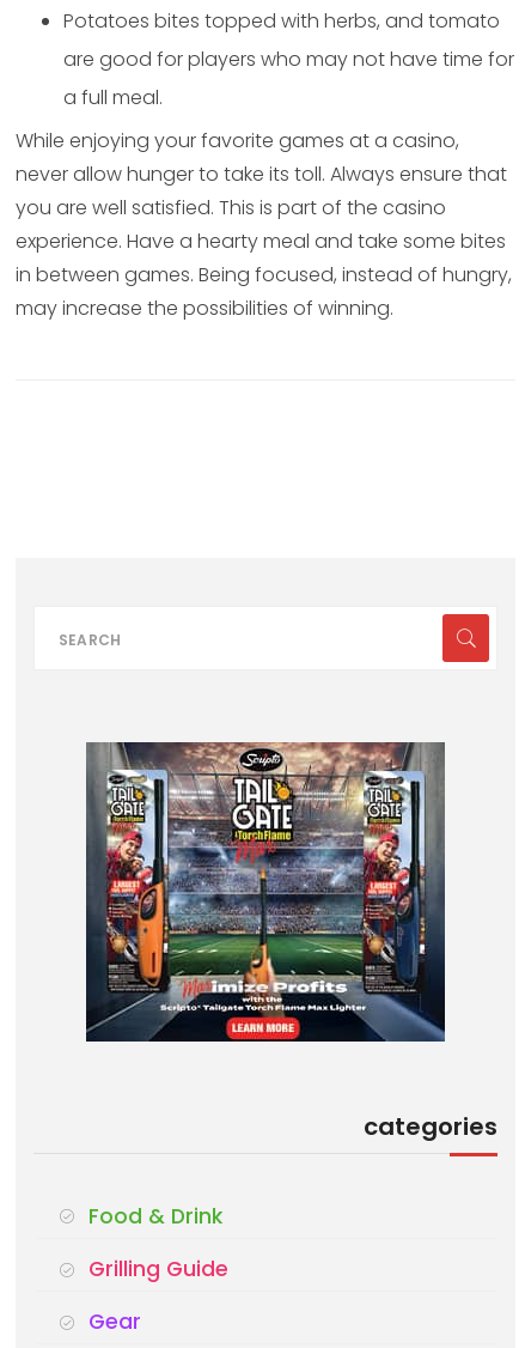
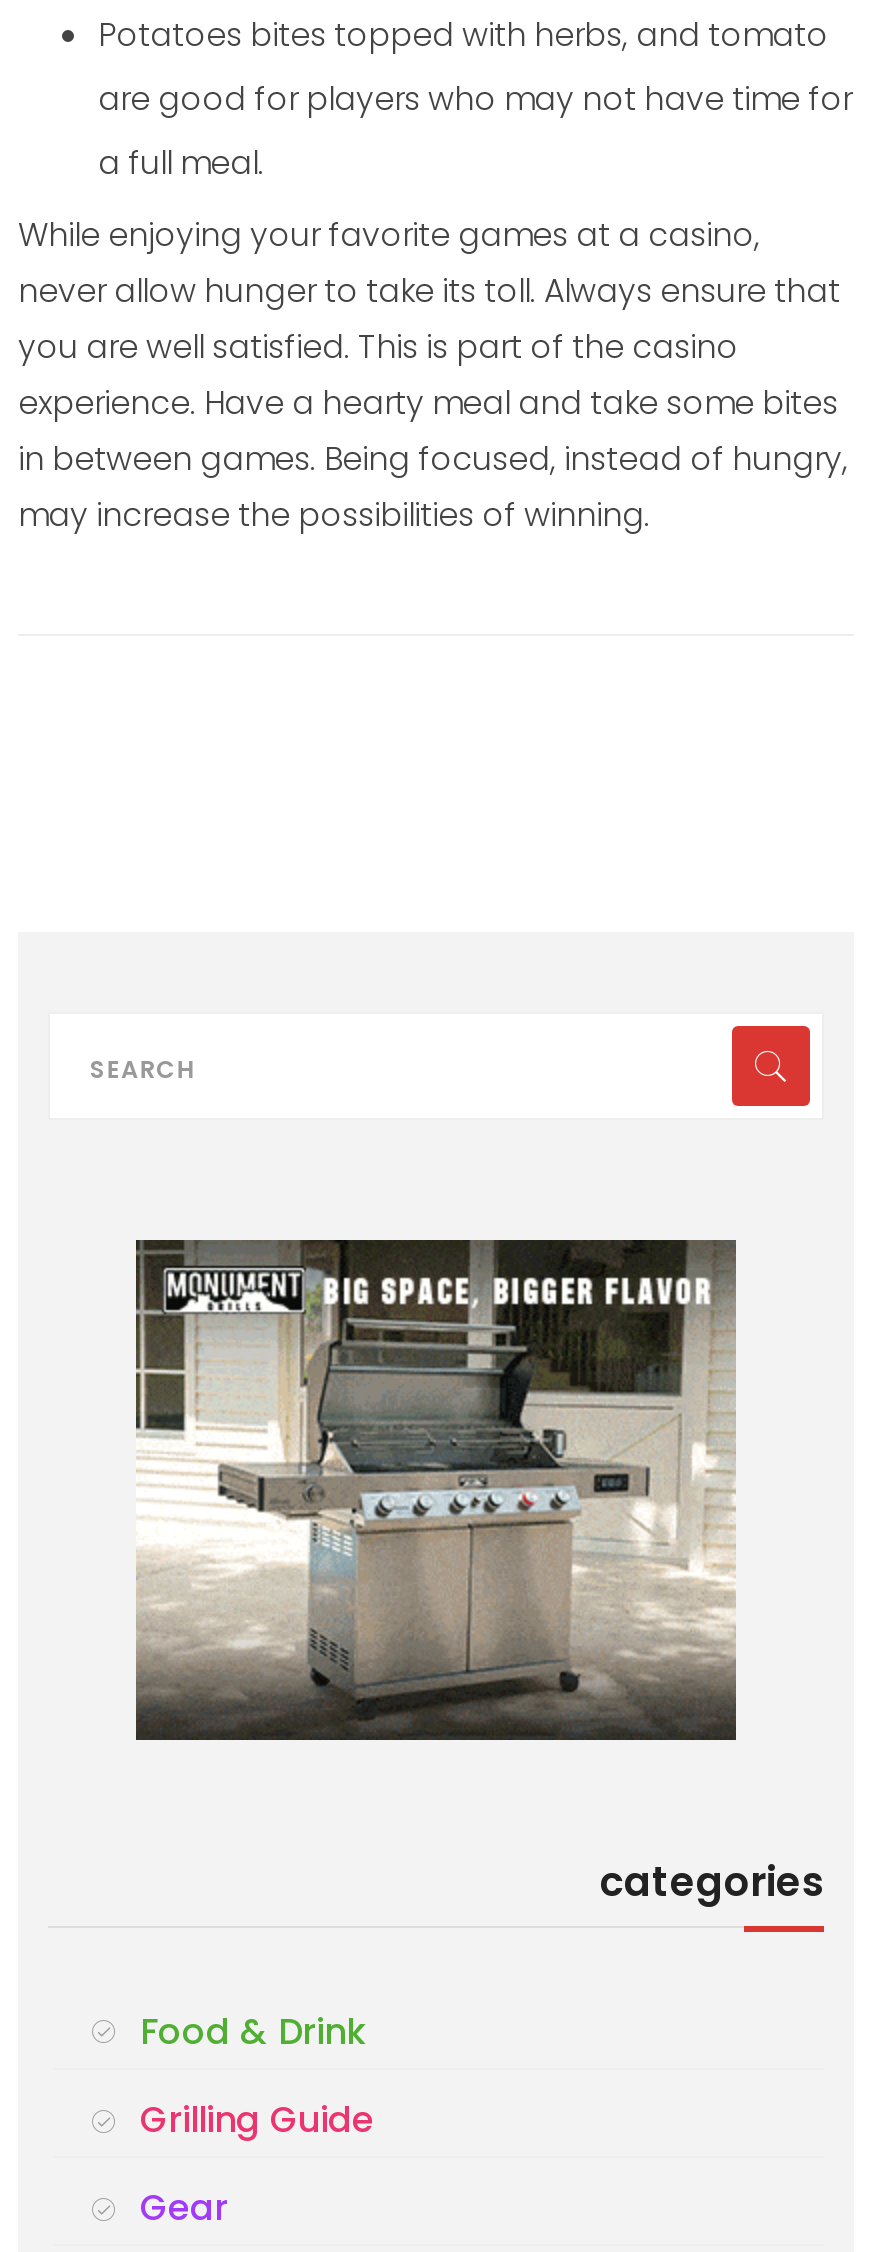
[85,741,446,1042] [image] -> [134,1238,738,1740] [image]

